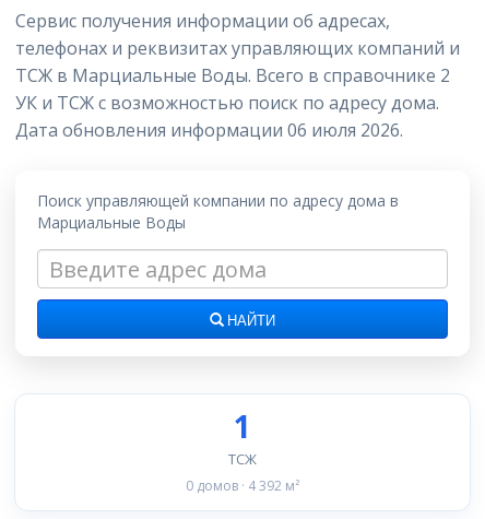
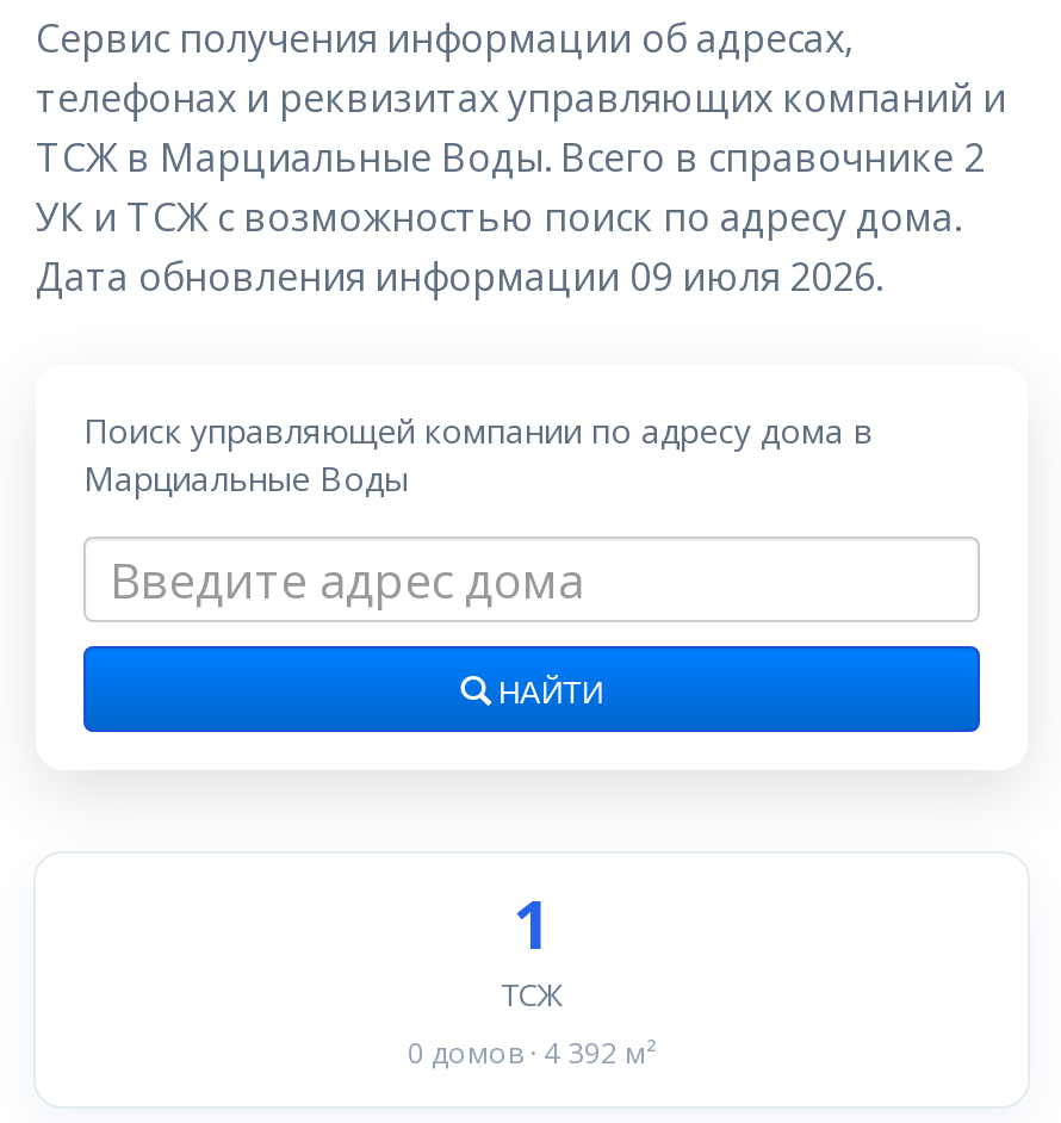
[15,118,403,142] Дата обновления информации 06 июля 2026. -> [36,250,882,303] Дата обновления информации 09 июля 2026.

